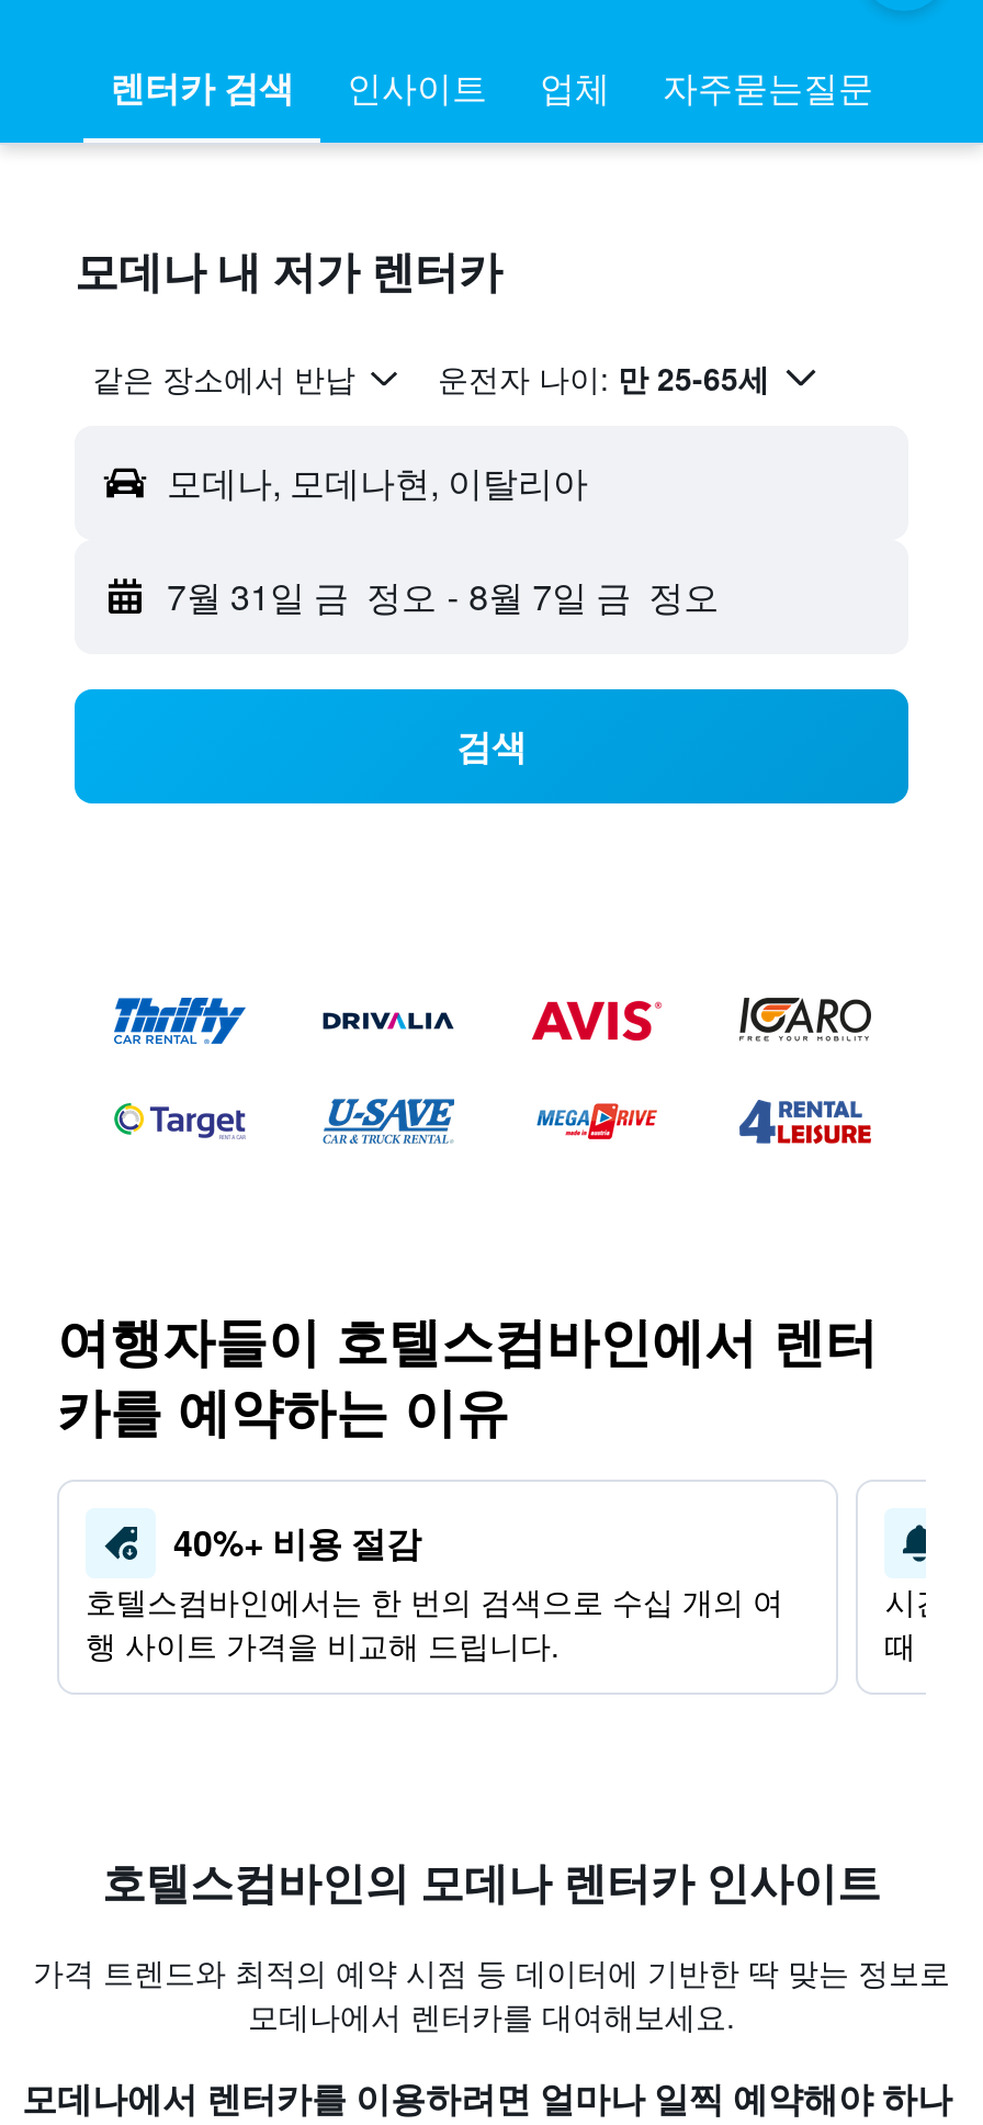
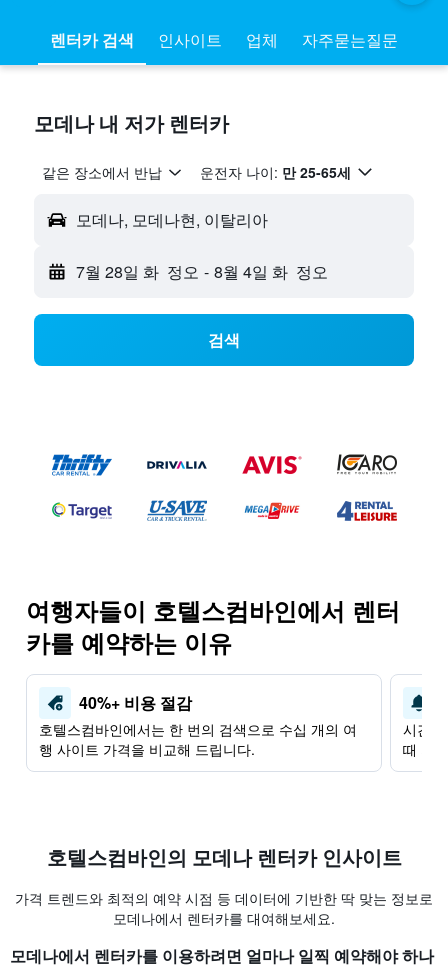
[167,571,719,621] 7월 31일 금 정오 - 8월 7일 금 정오 -> [76,260,328,283] 7월 28일 화 정오 - 8월 4일 화 정오

